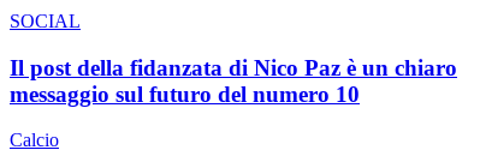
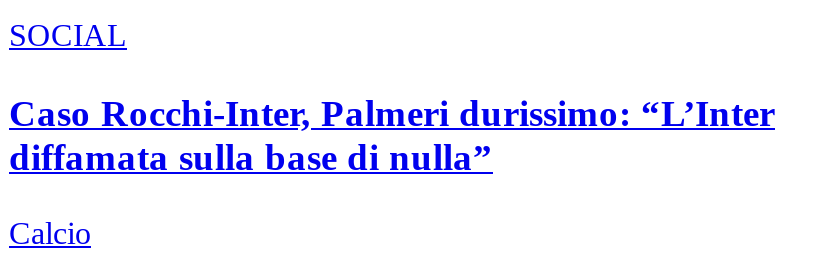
[10,55,457,106] Il post della fidanzata di Nico Paz è un chiaro | messaggio sul futuro del numero 10 -> [9,91,775,177] Caso Rocchi-Inter, Palmeri durissimo: “L’Inter | diffamata sulla base di nulla”

